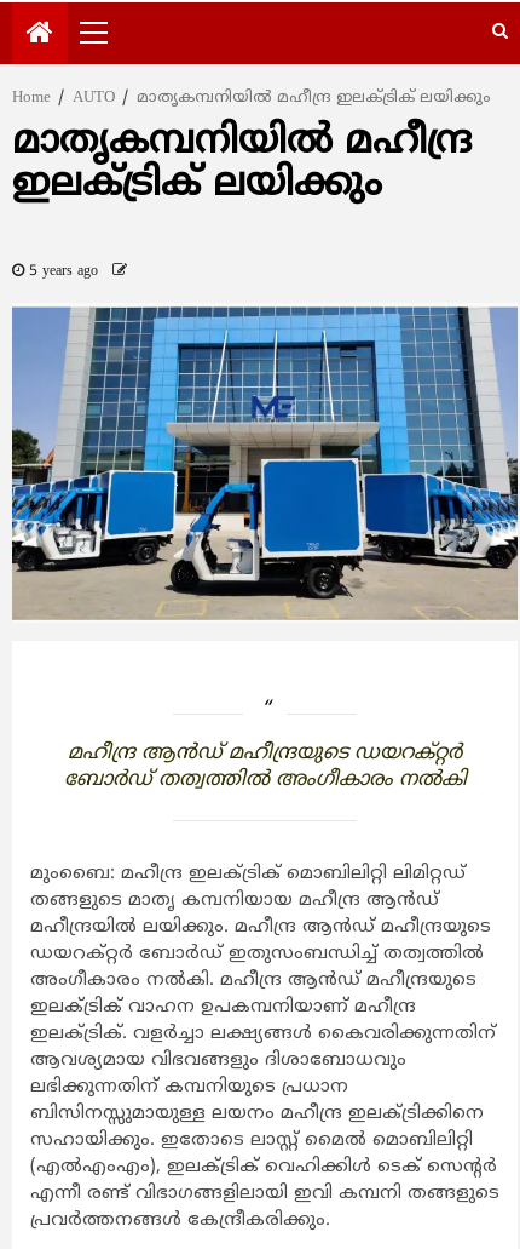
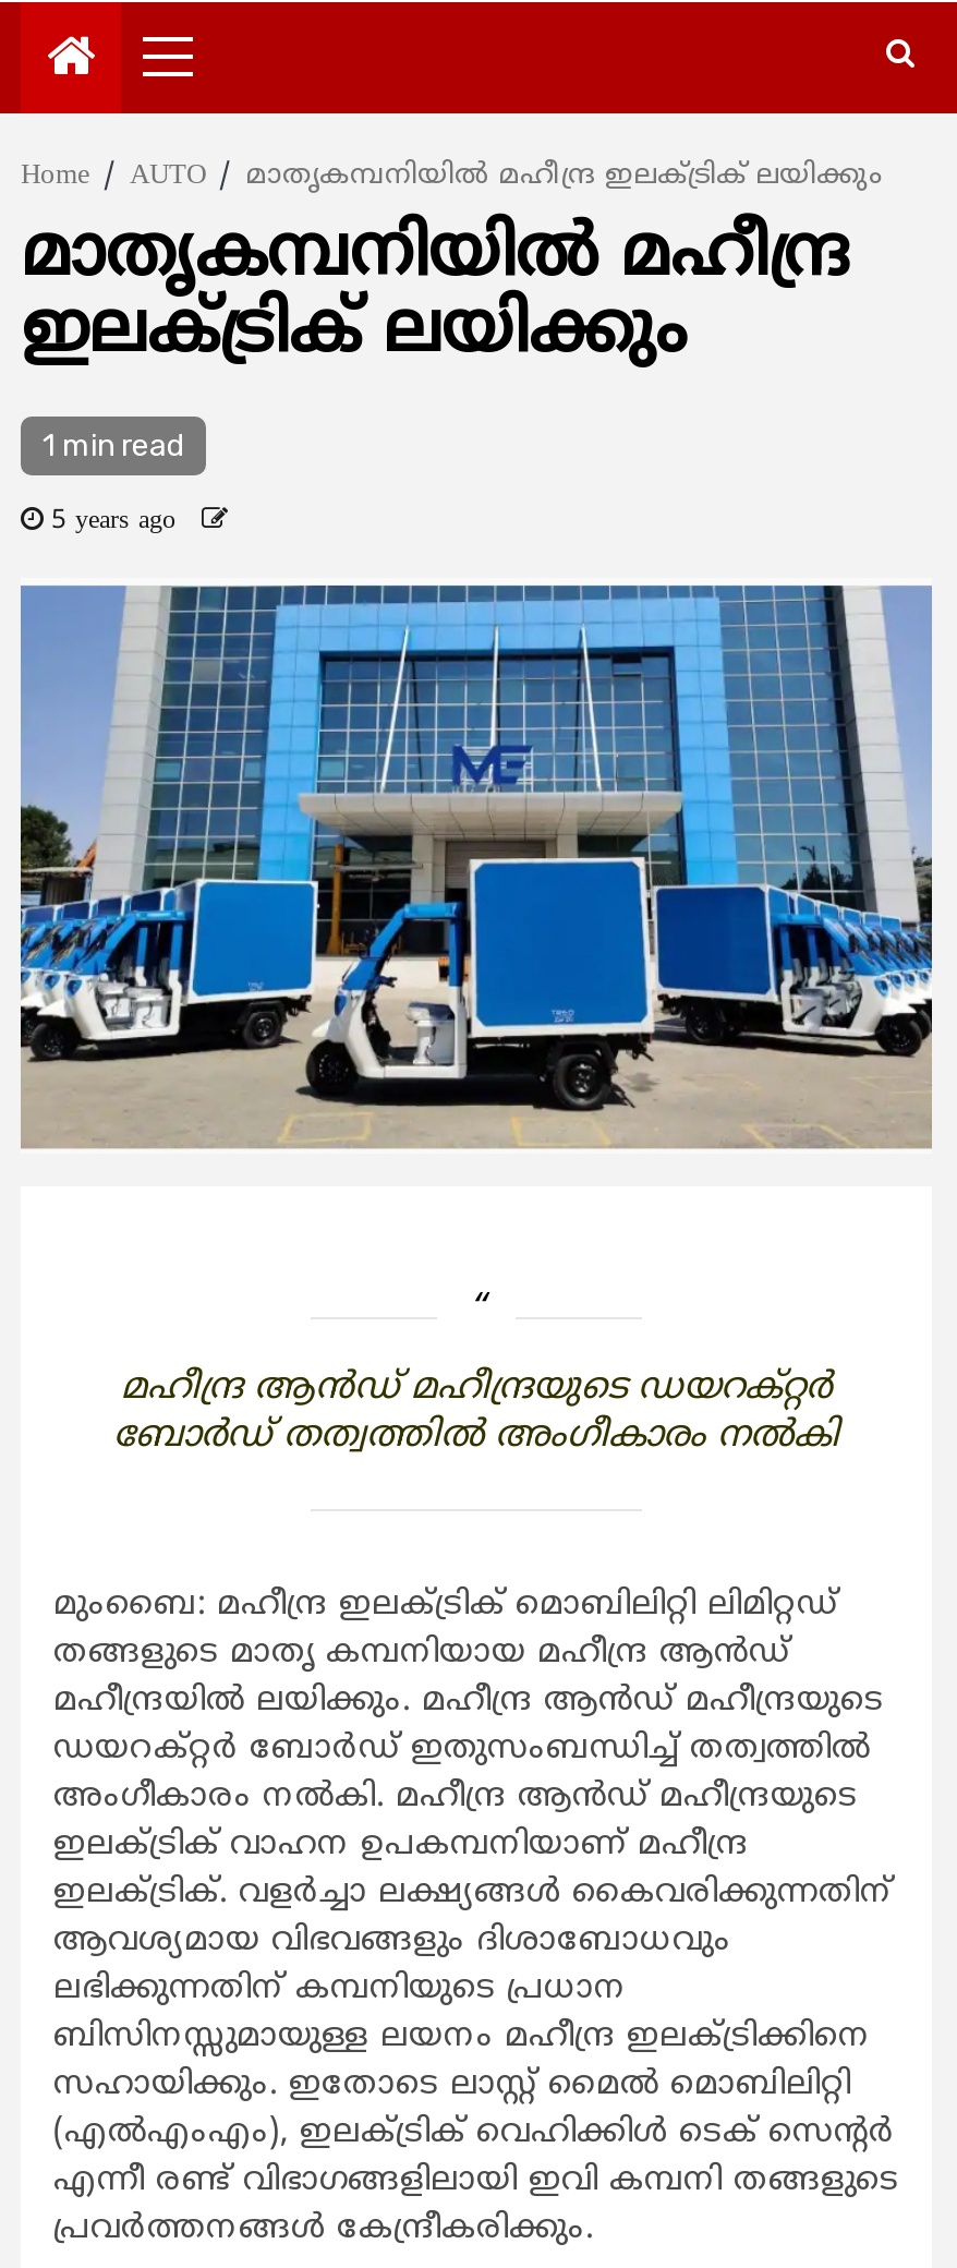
none -> [43,427,184,465] 1 min read

